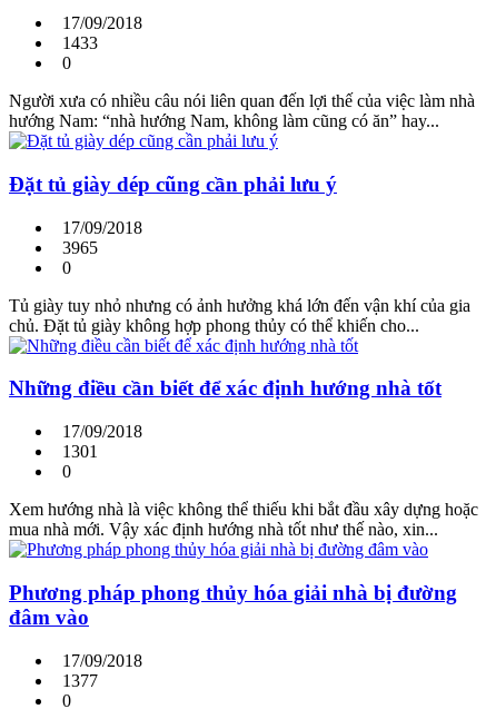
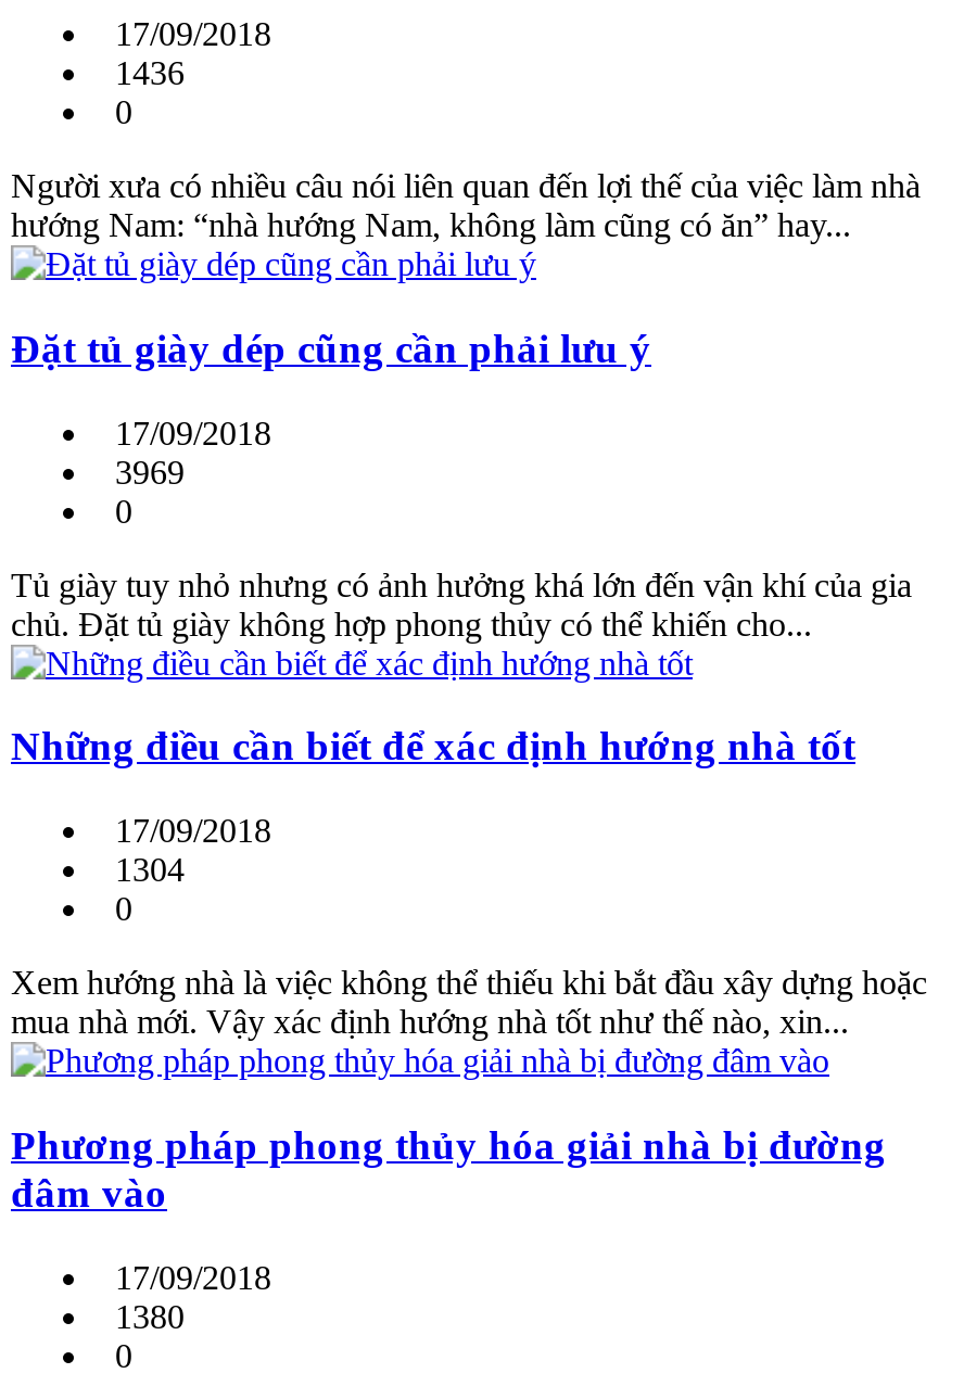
[58,34,98,53] 1433 -> [106,55,185,92] 1436
[58,238,98,257] 3965 -> [106,453,185,490] 3969
[58,442,98,461] 1301 -> [106,851,185,888] 1304
[58,671,98,690] 1377 -> [106,1297,185,1334] 1380

